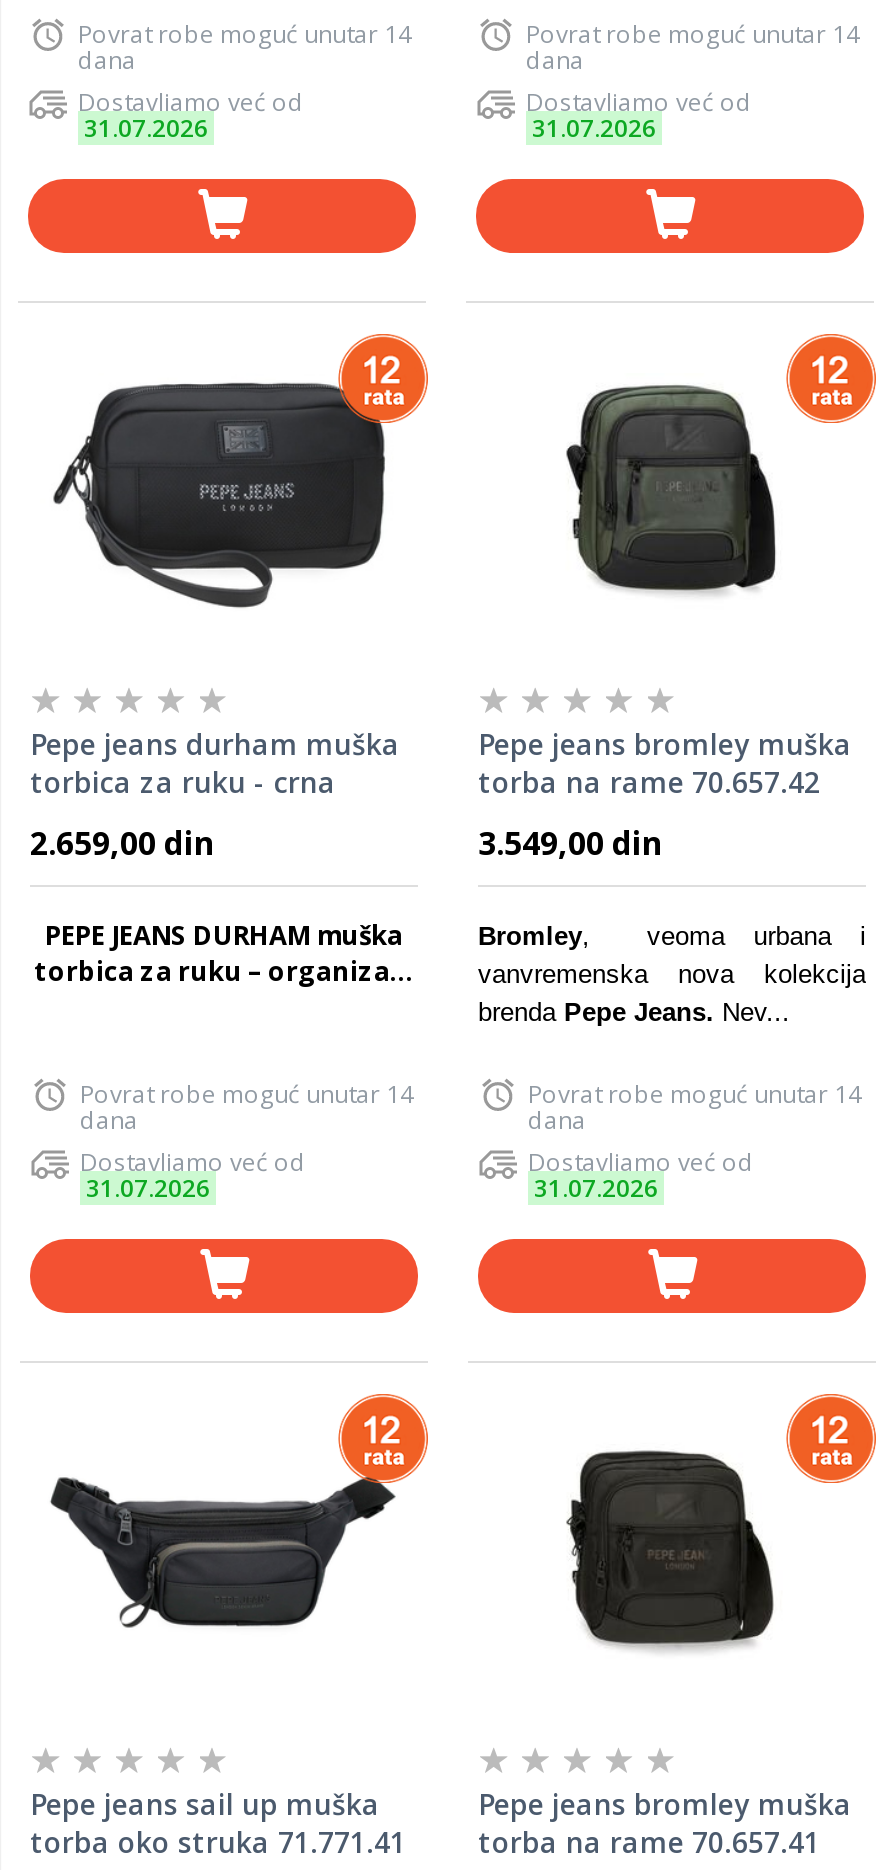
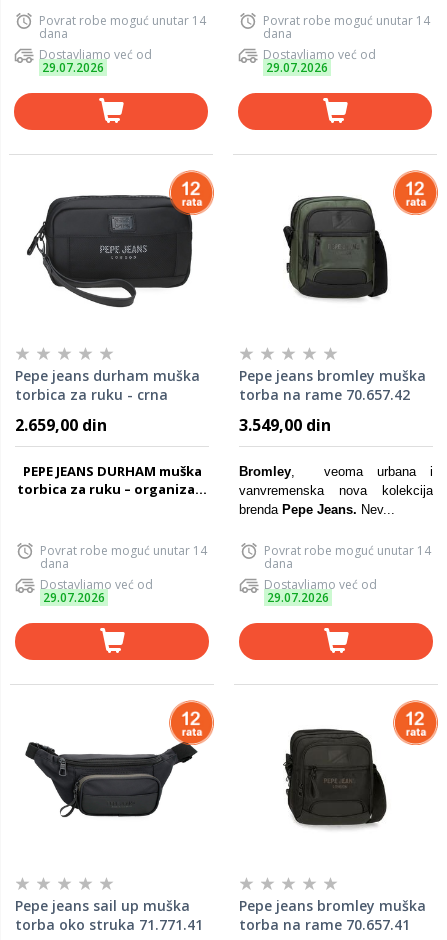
[84,111,208,145] 31.07.2026 -> [42,59,104,76] 29.07.2026
[532,111,656,145] 31.07.2026 -> [266,59,328,76] 29.07.2026
[86,1171,210,1205] 31.07.2026 -> [43,589,105,606] 29.07.2026
[534,1171,658,1205] 31.07.2026 -> [267,589,329,606] 29.07.2026

